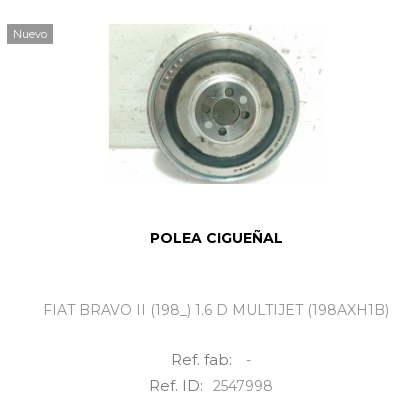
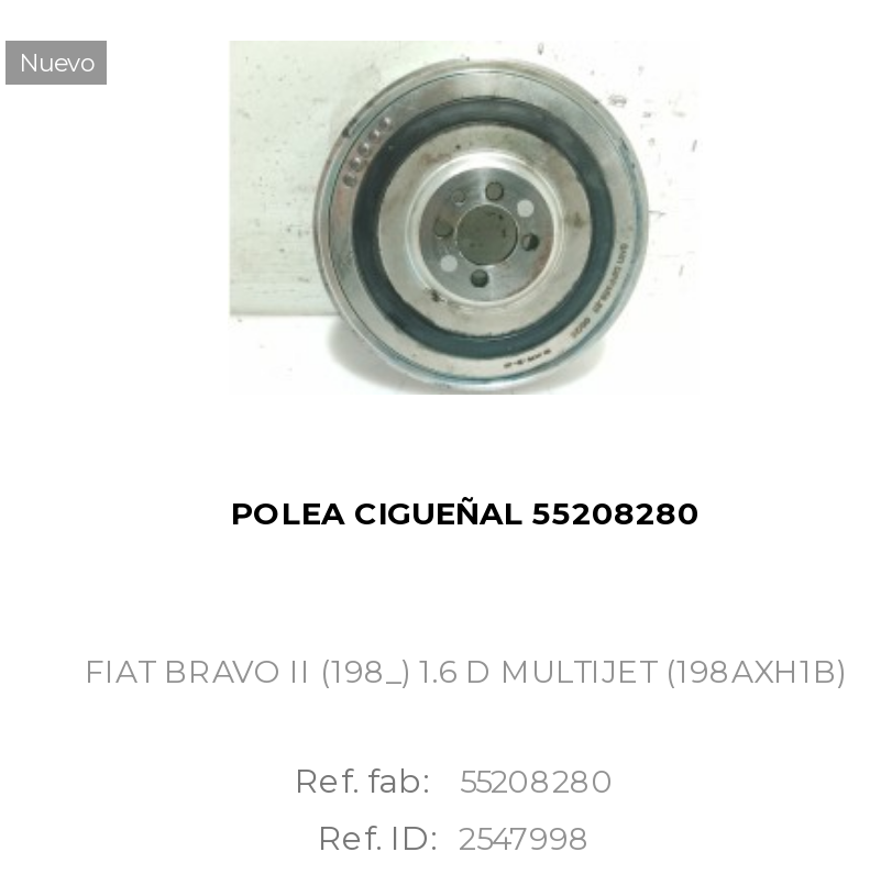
[149,229,282,247] POLEA CIGUEÑAL -> [231,492,700,532] POLEA CIGUEÑAL 55208280
[171,350,251,369] Ref. fab: - -> [295,758,614,800] Ref. fab: 55208280

